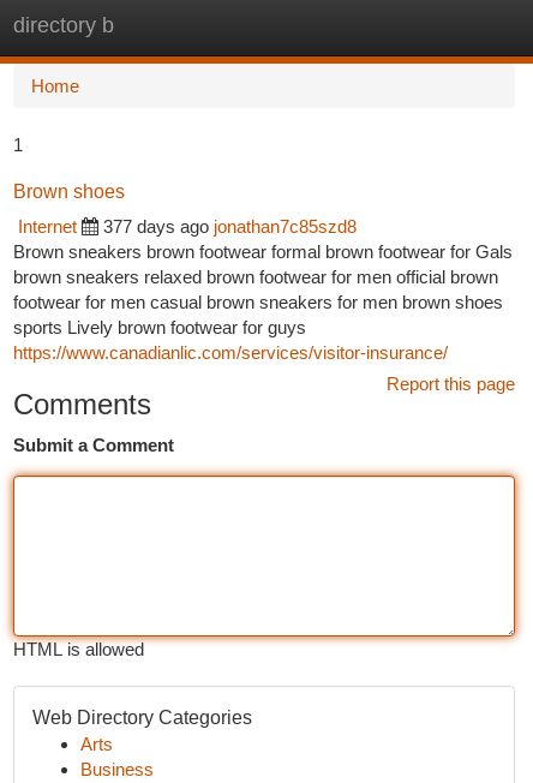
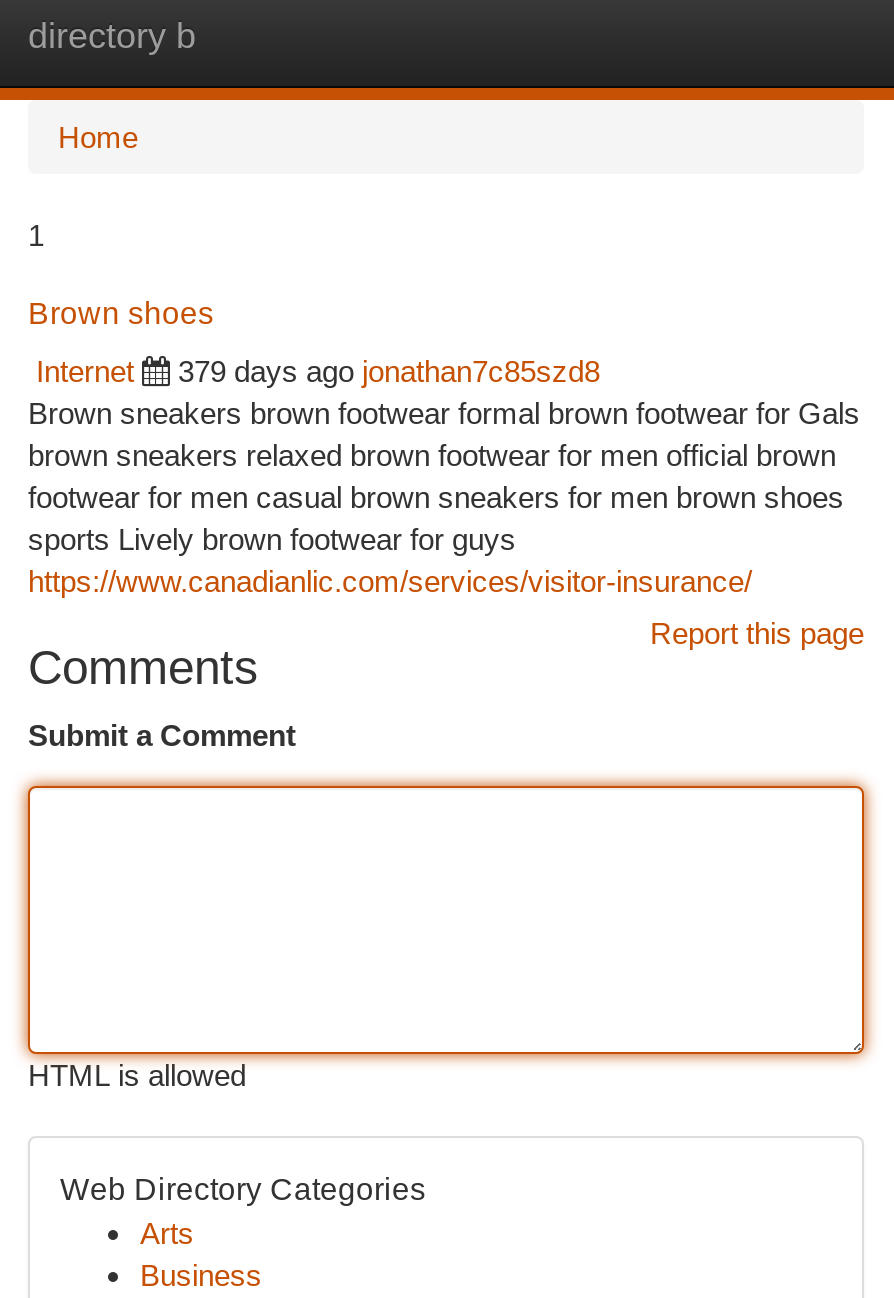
[103,216,357,237] 377 days ago jonathan7c85szd8 -> [178,354,600,388] 379 days ago jonathan7c85szd8

